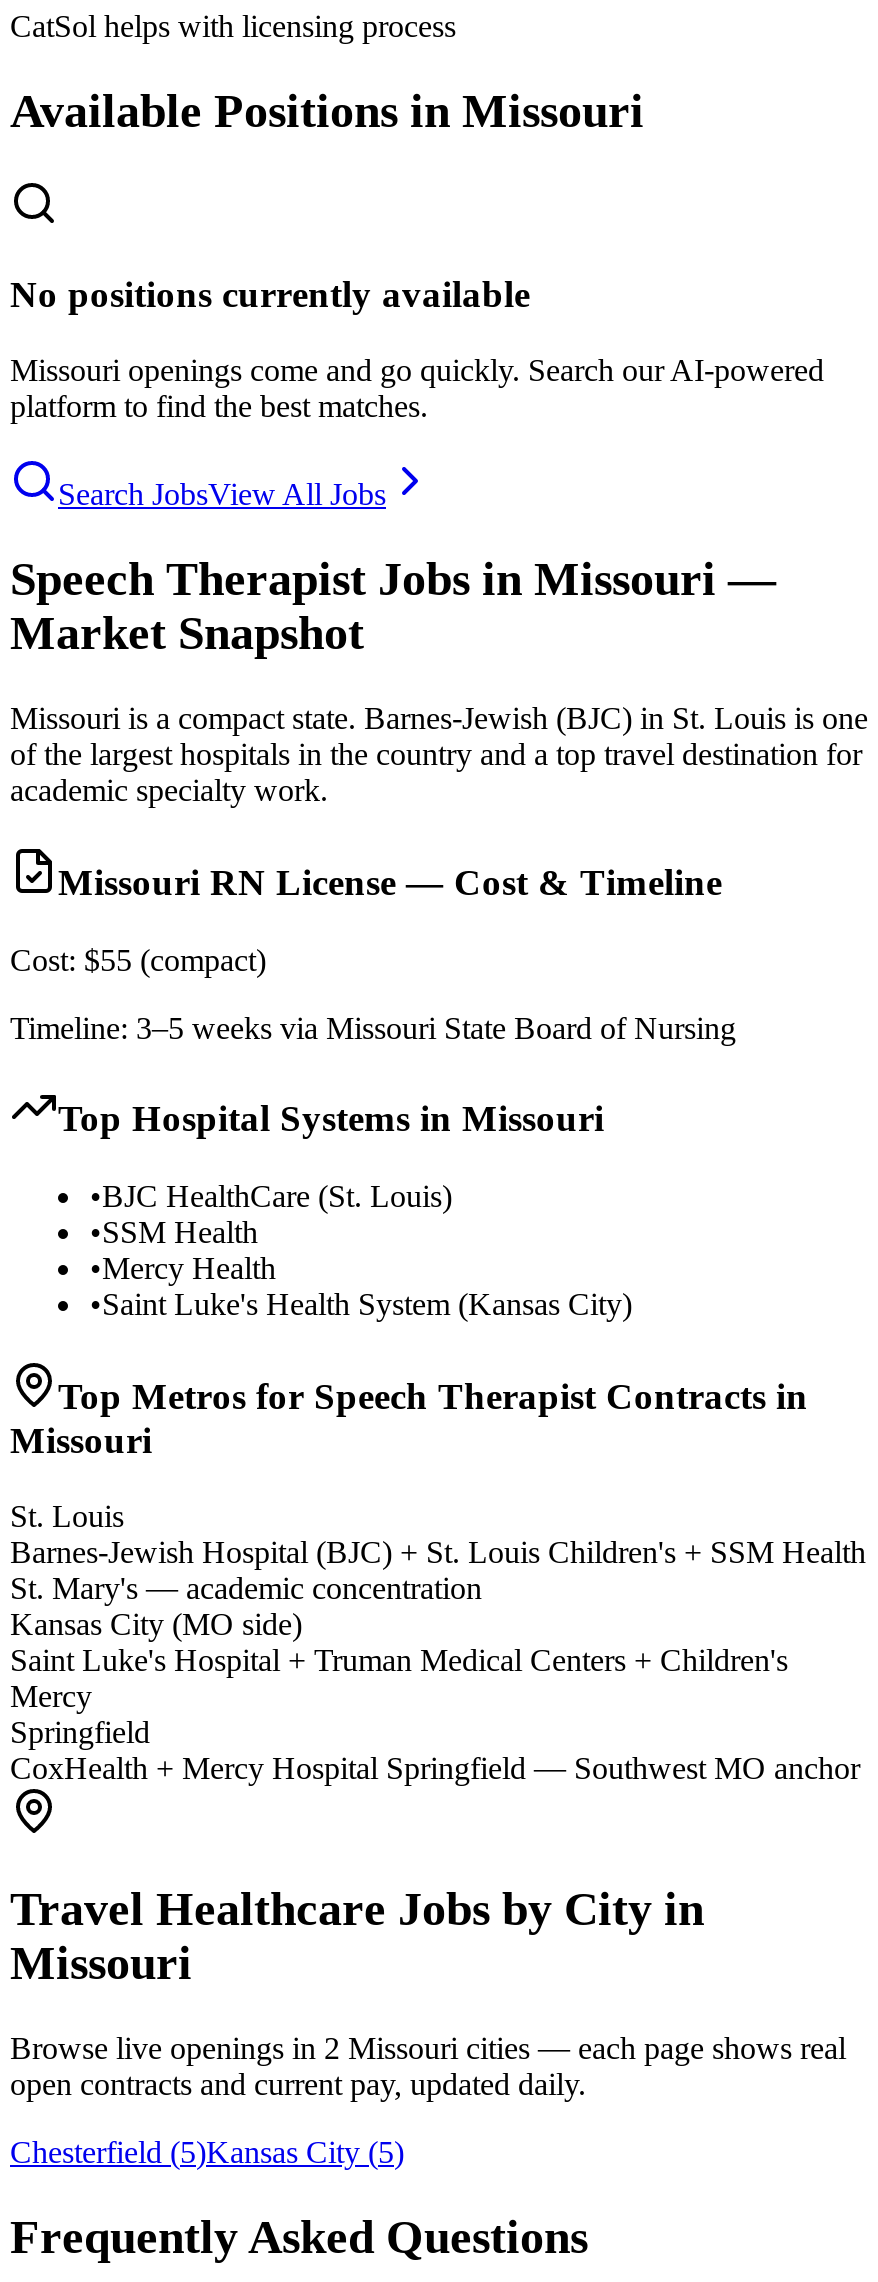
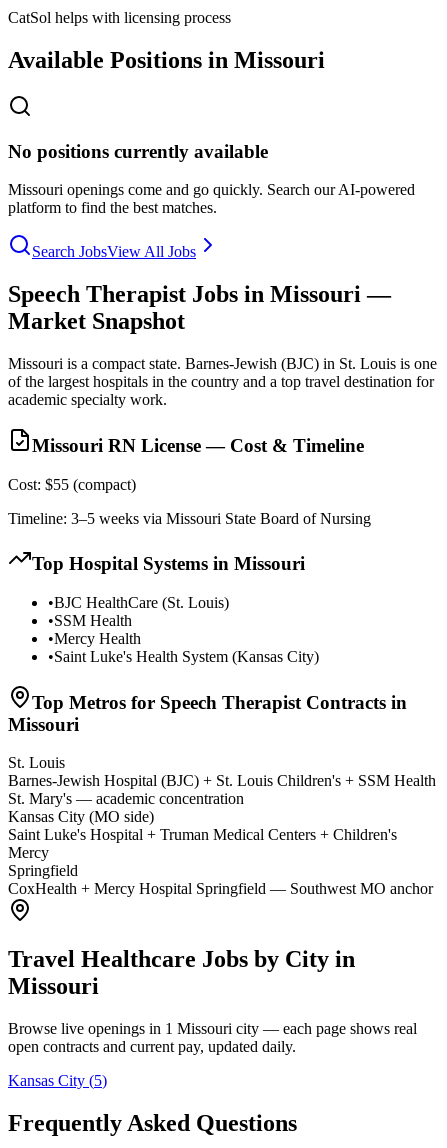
[10,2031,846,2065] Browse live openings in 2 Missouri cities — each page shows real -> [8,1020,417,1037] Browse live openings in 1 Missouri city — each page shows real
[10,2135,404,2169] Chesterfield (5)Kansas City (5) -> [8,1072,107,1089] Kansas City (5)

